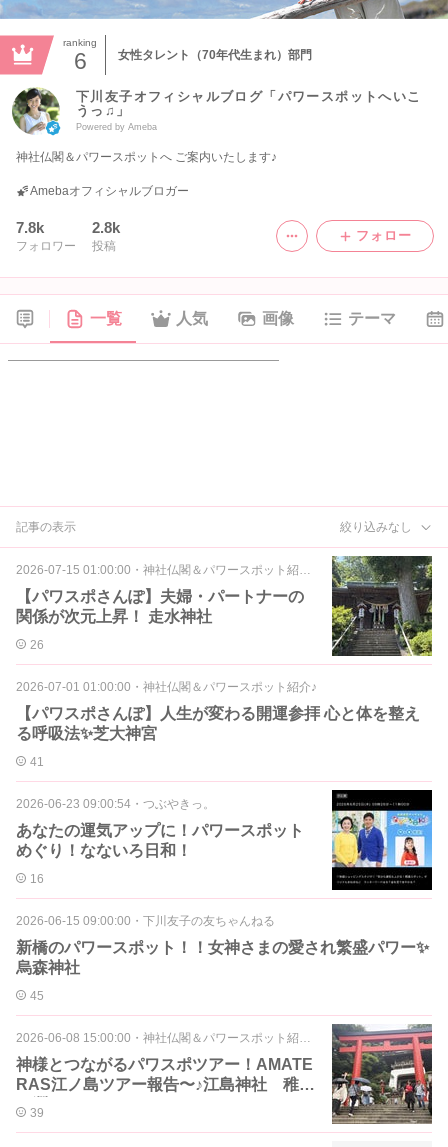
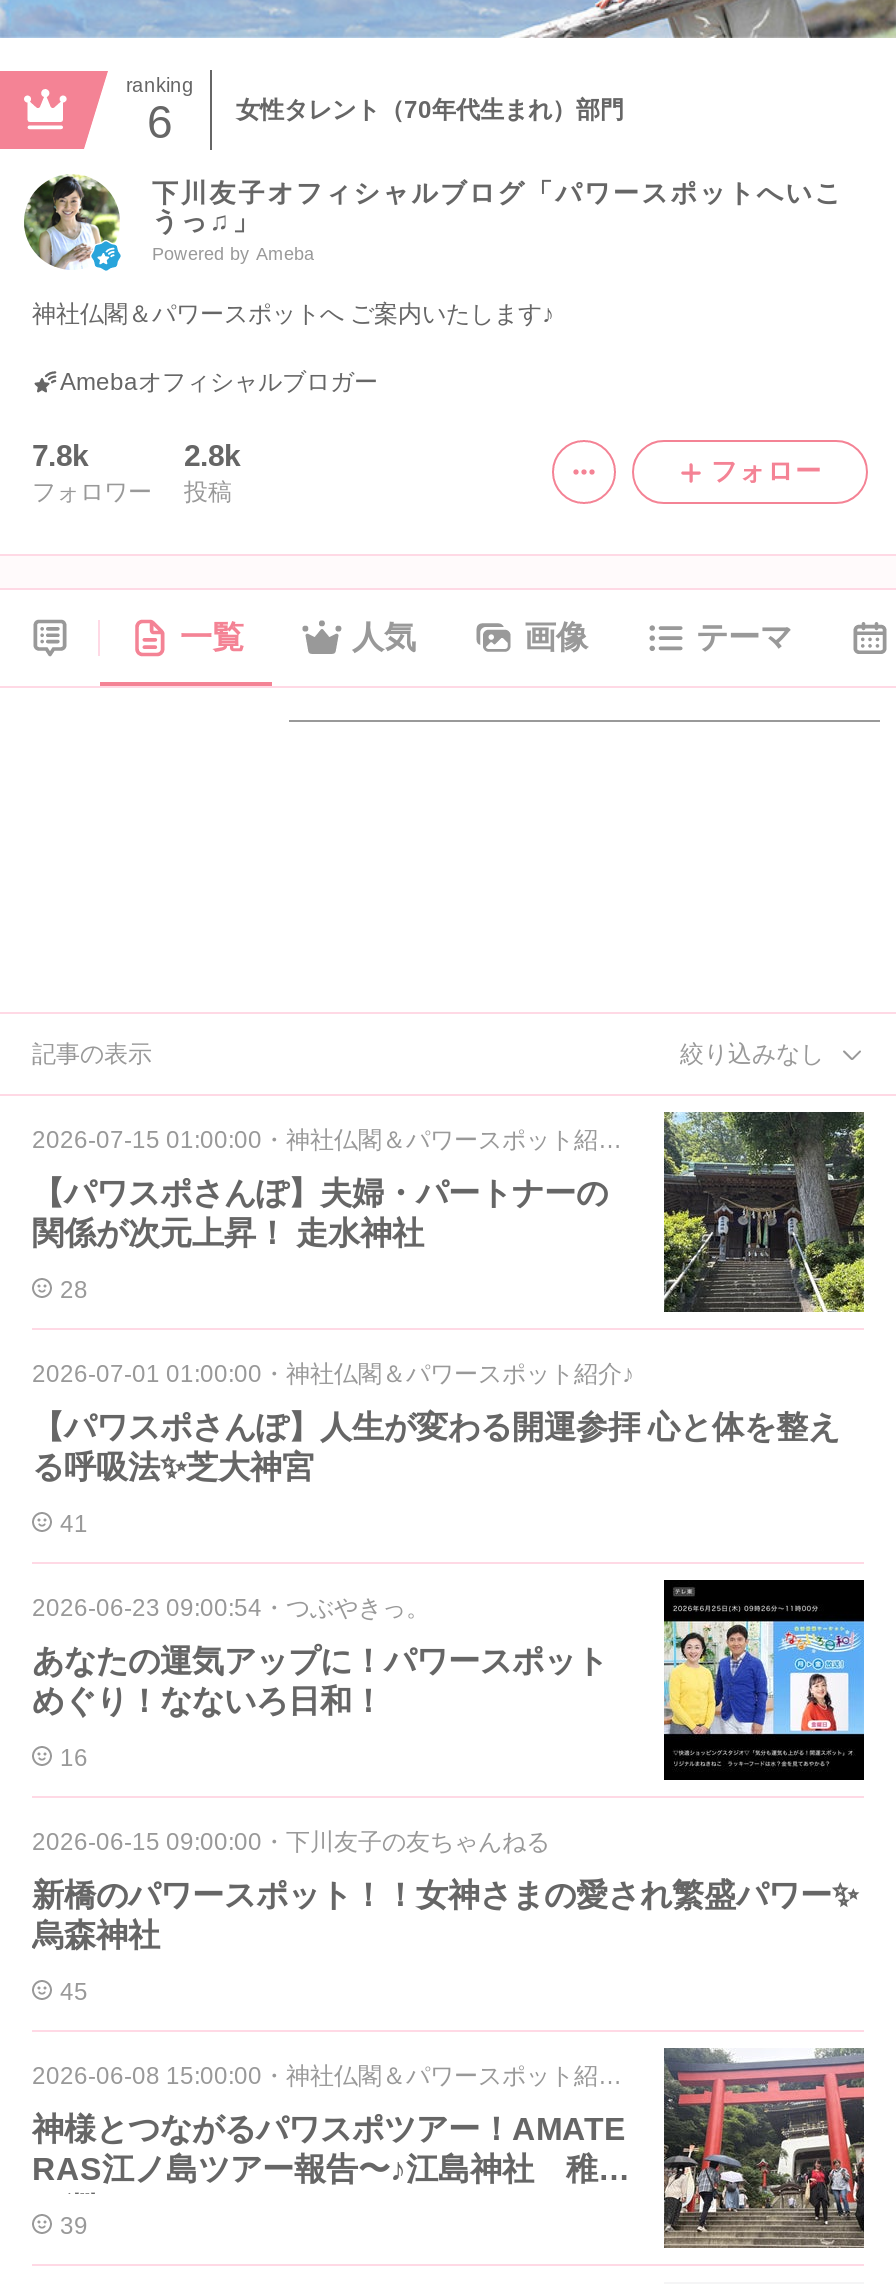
[30,638,44,652] 26 -> [60,1276,88,1304] 28

